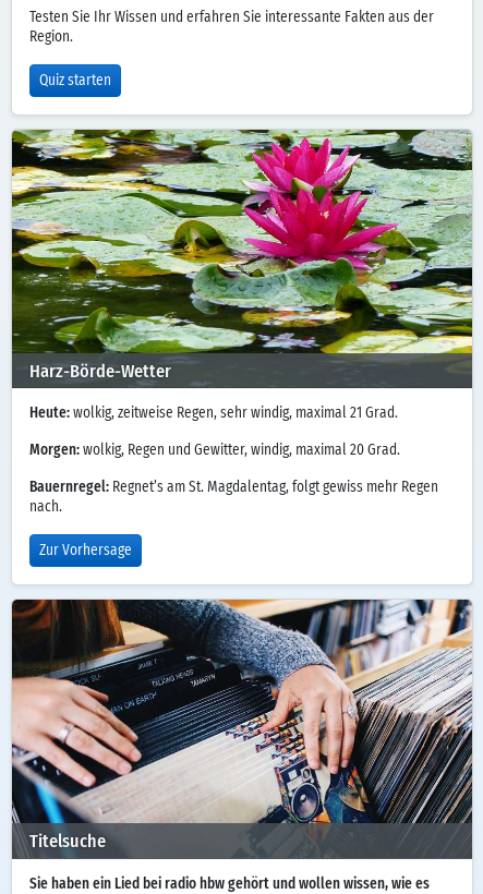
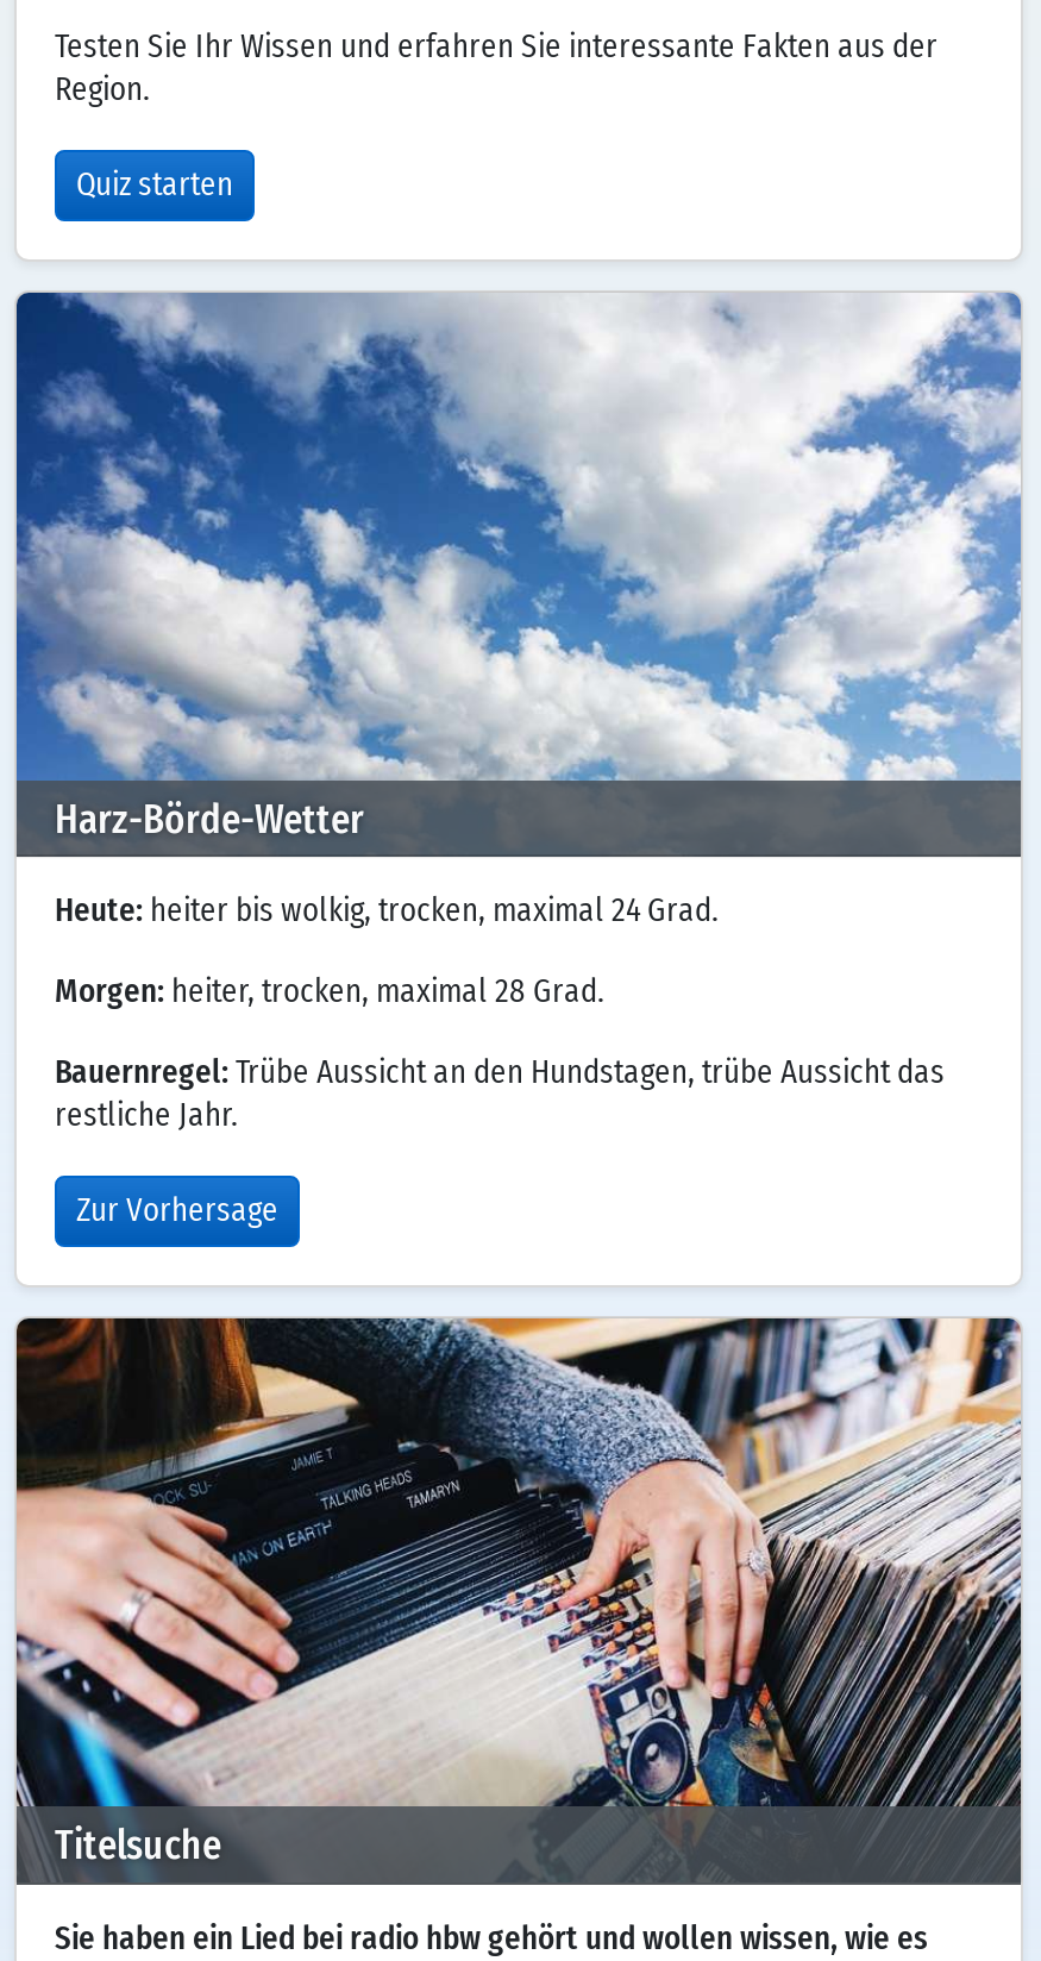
[11,129,473,421] [image] | Heute: wolkig, zeitweise Regen, sehr windig, maximal 21 Grad. -> [14,290,1023,929] [image] | Heute: heiter bis wolkig, trocken, maximal 24 Grad.
[29,443,400,458] Morgen: wolkig, Regen und Gewitter, windig, maximal 20 Grad. -> [55,976,604,1010] Morgen: heiter, trocken, maximal 28 Grad.
[29,480,438,515] Bauernregel: Regnet’s am St. Magdalentag, folgt gewiss mehr Regen | nach. -> [55,1057,945,1134] Bauernregel: Trübe Aussicht an den Hundstagen, trübe Aussicht das | restliche Jahr.

